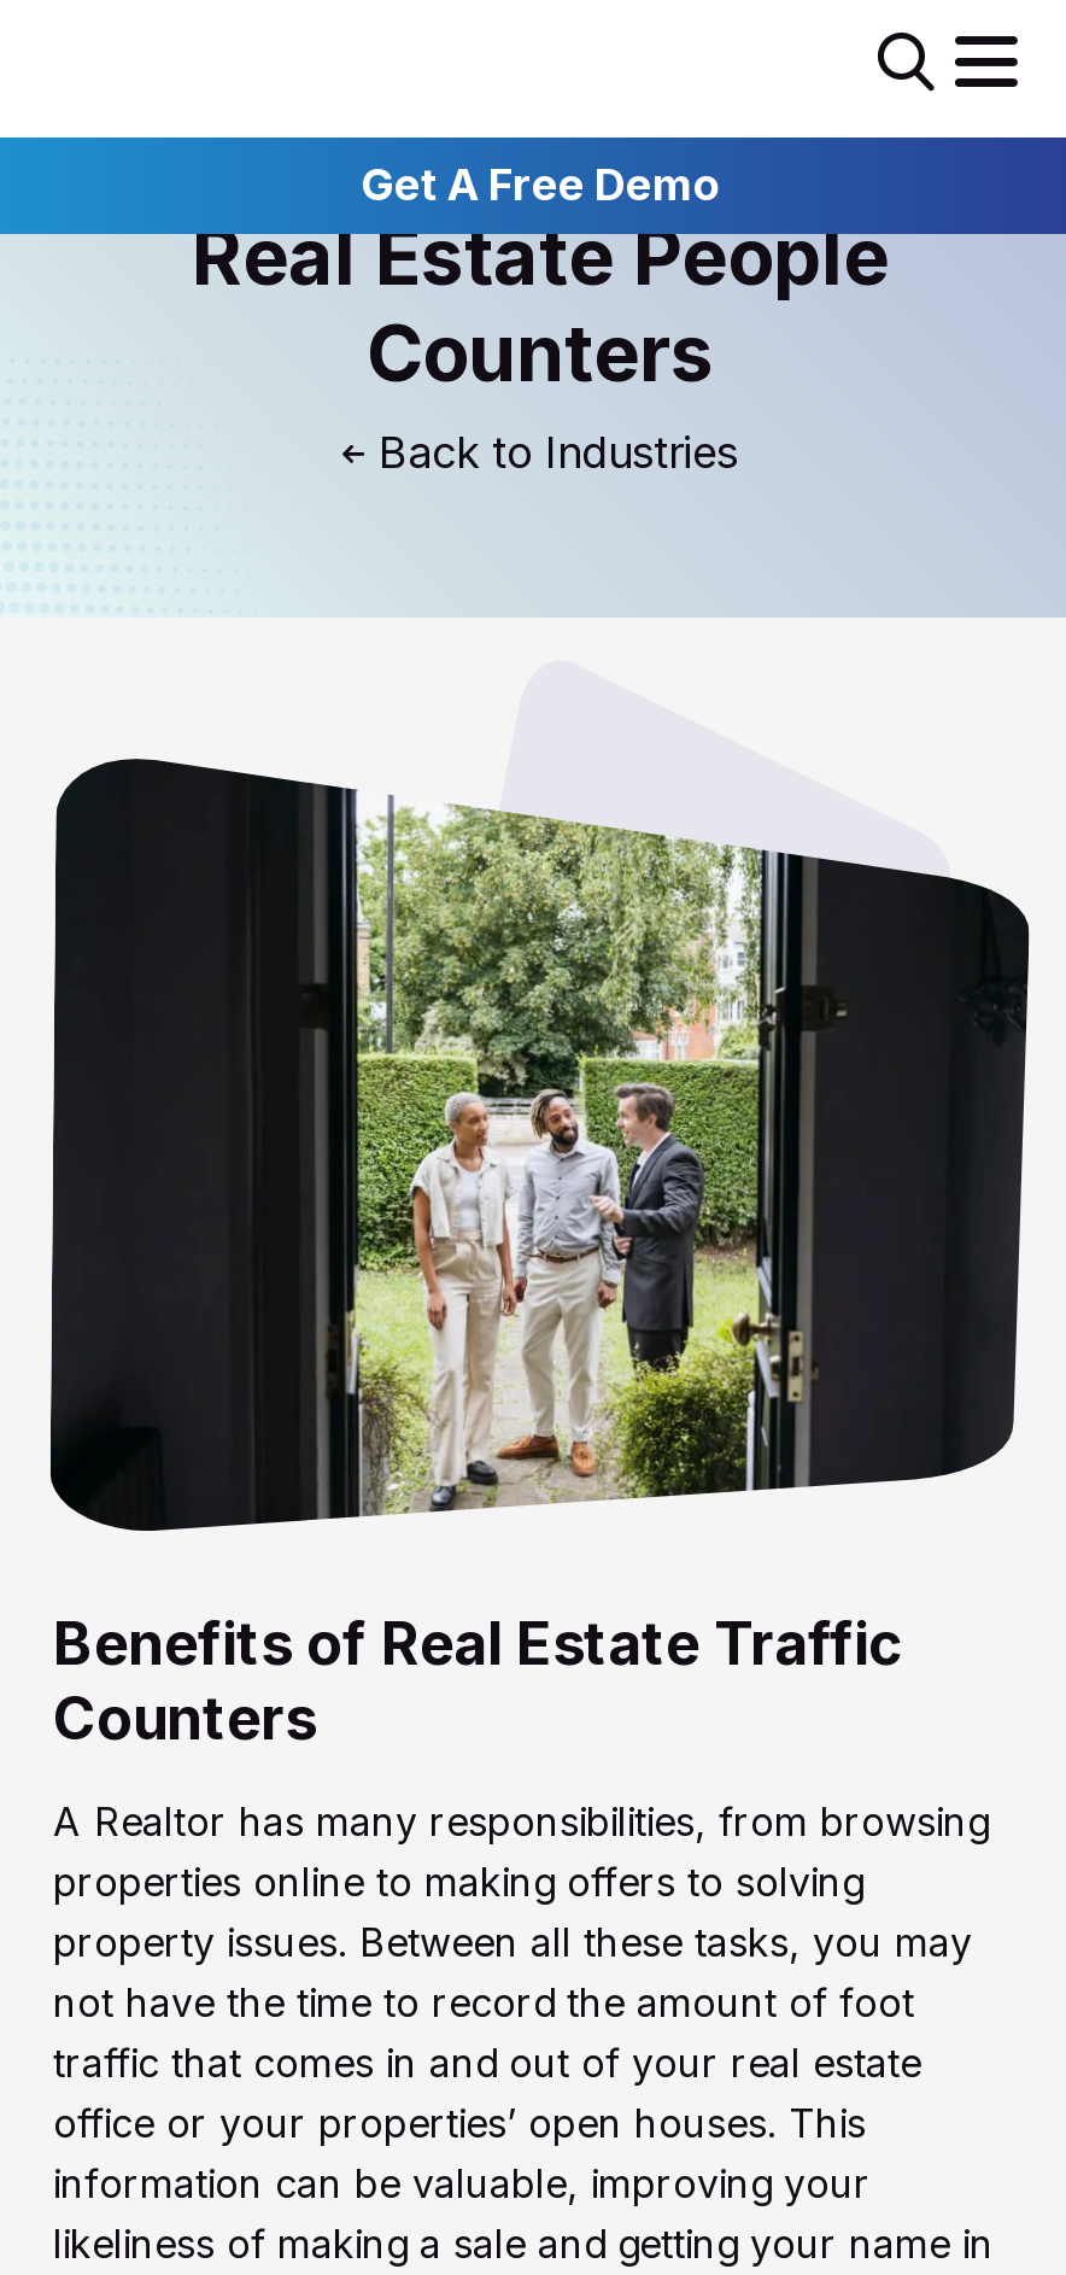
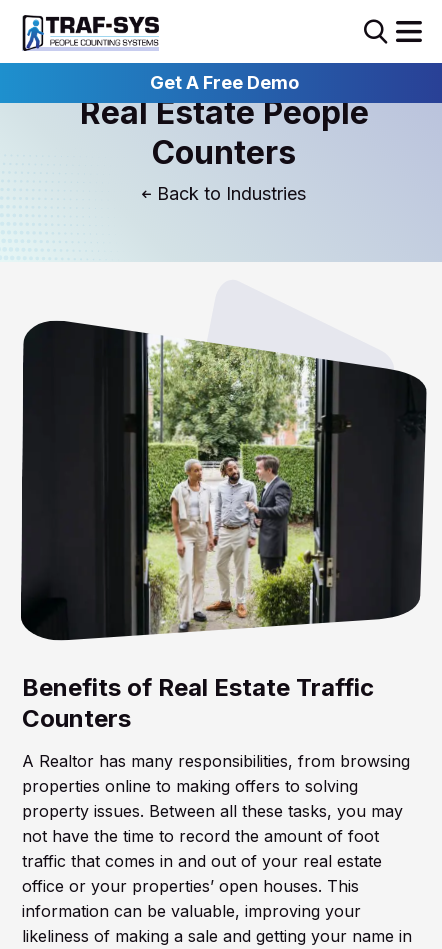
none -> [21,14,160,52] [image]

